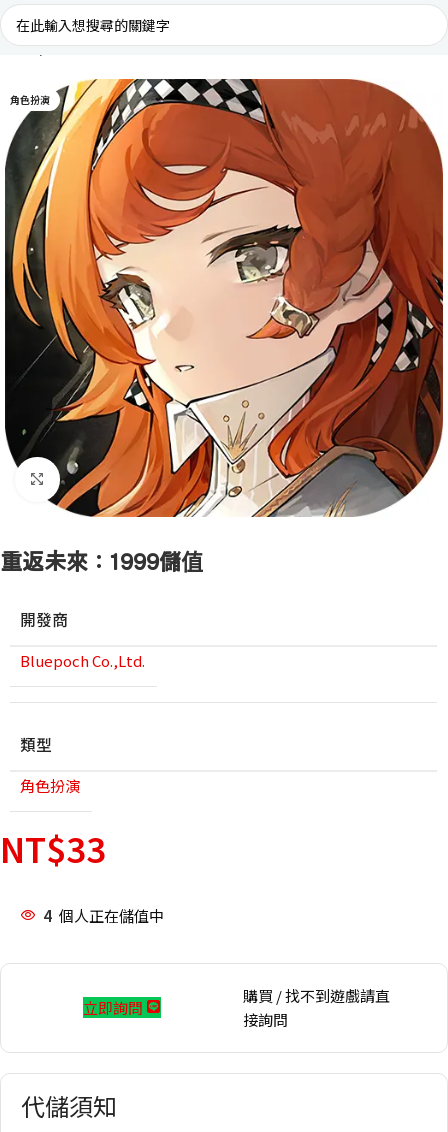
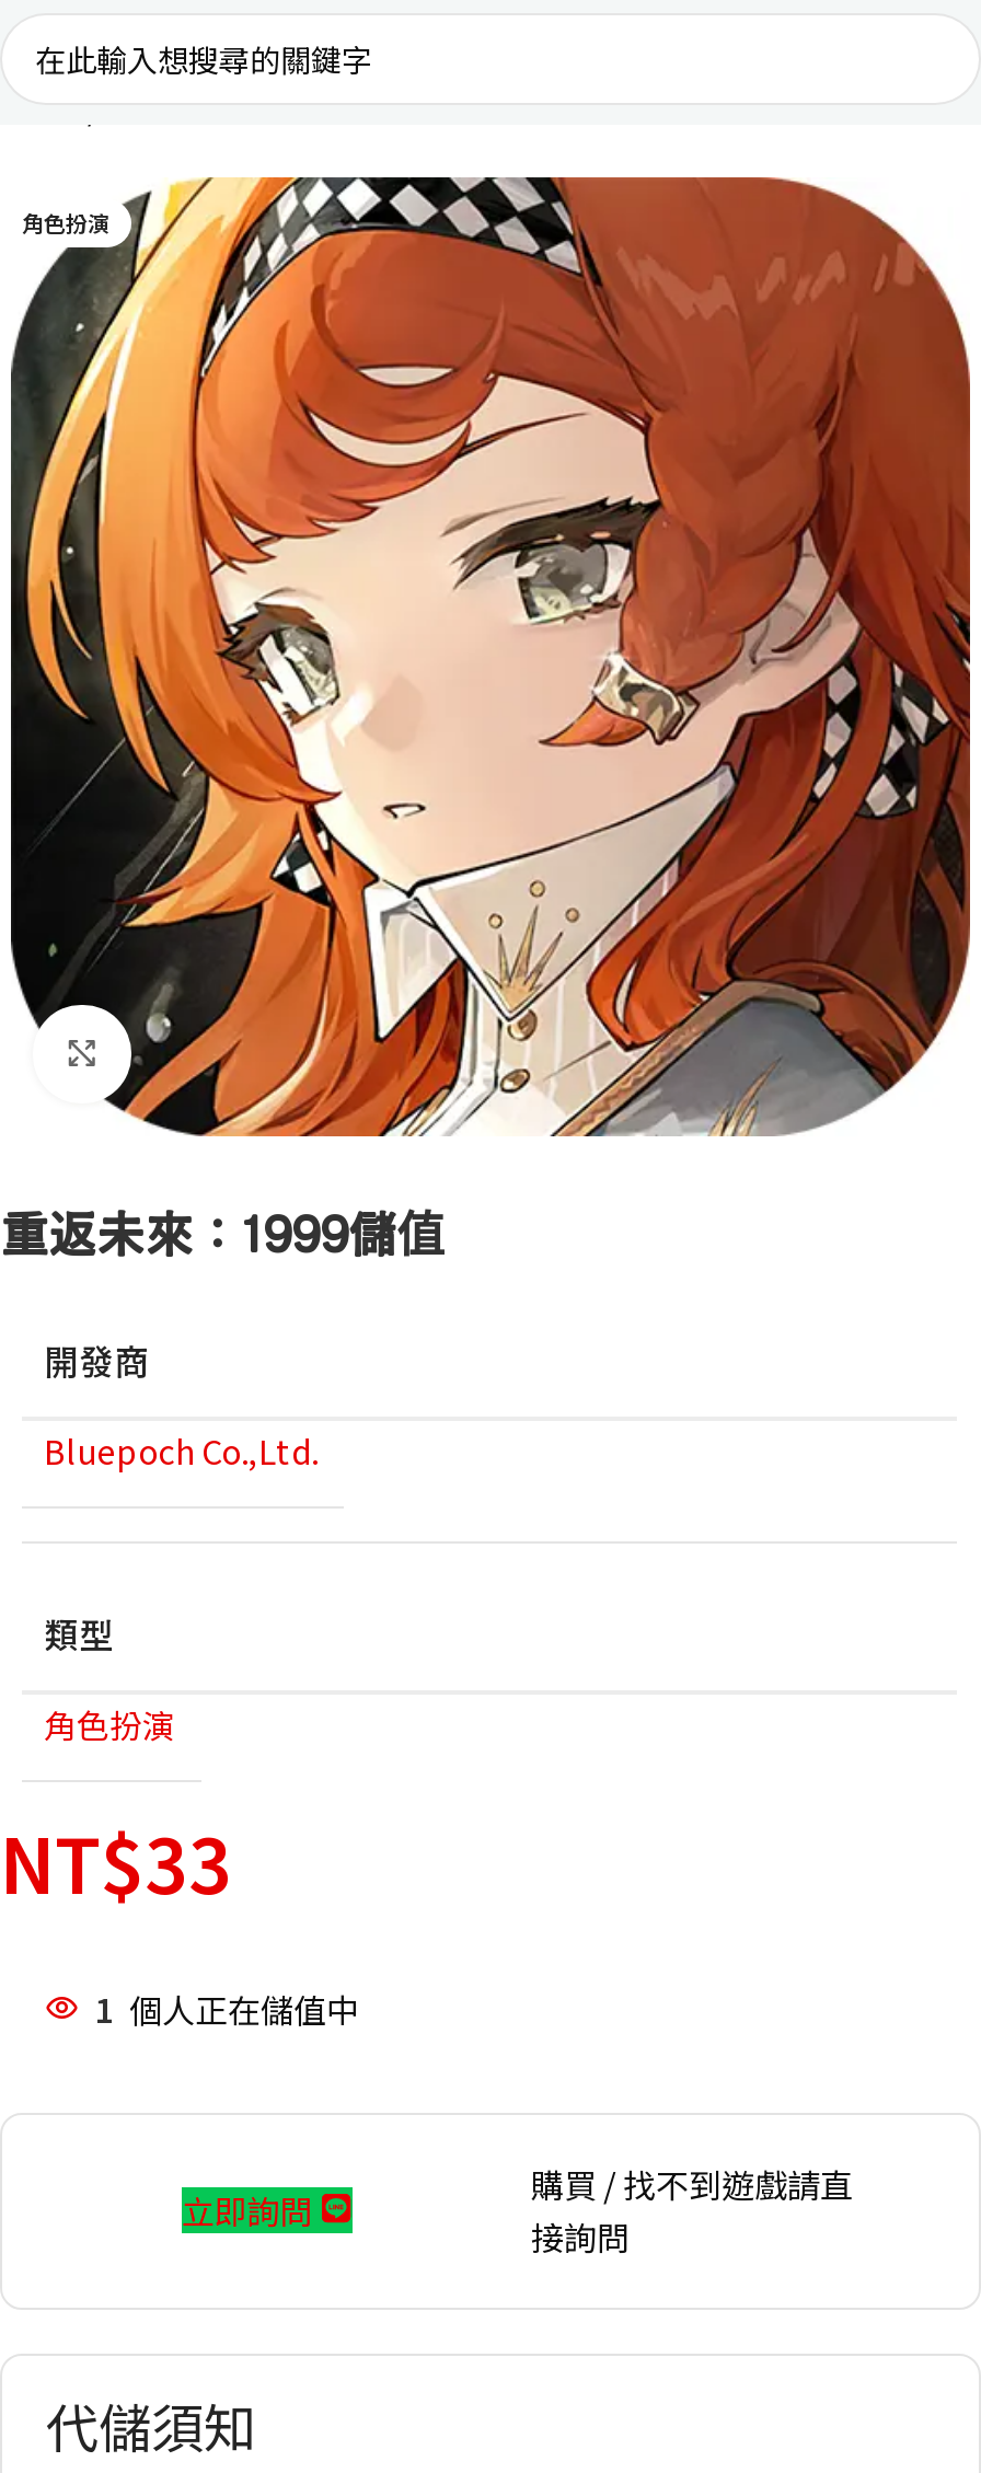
[43,905,164,926] 4 個人正在儲值中 -> [94,1986,359,2032] 1 個人正在儲值中

